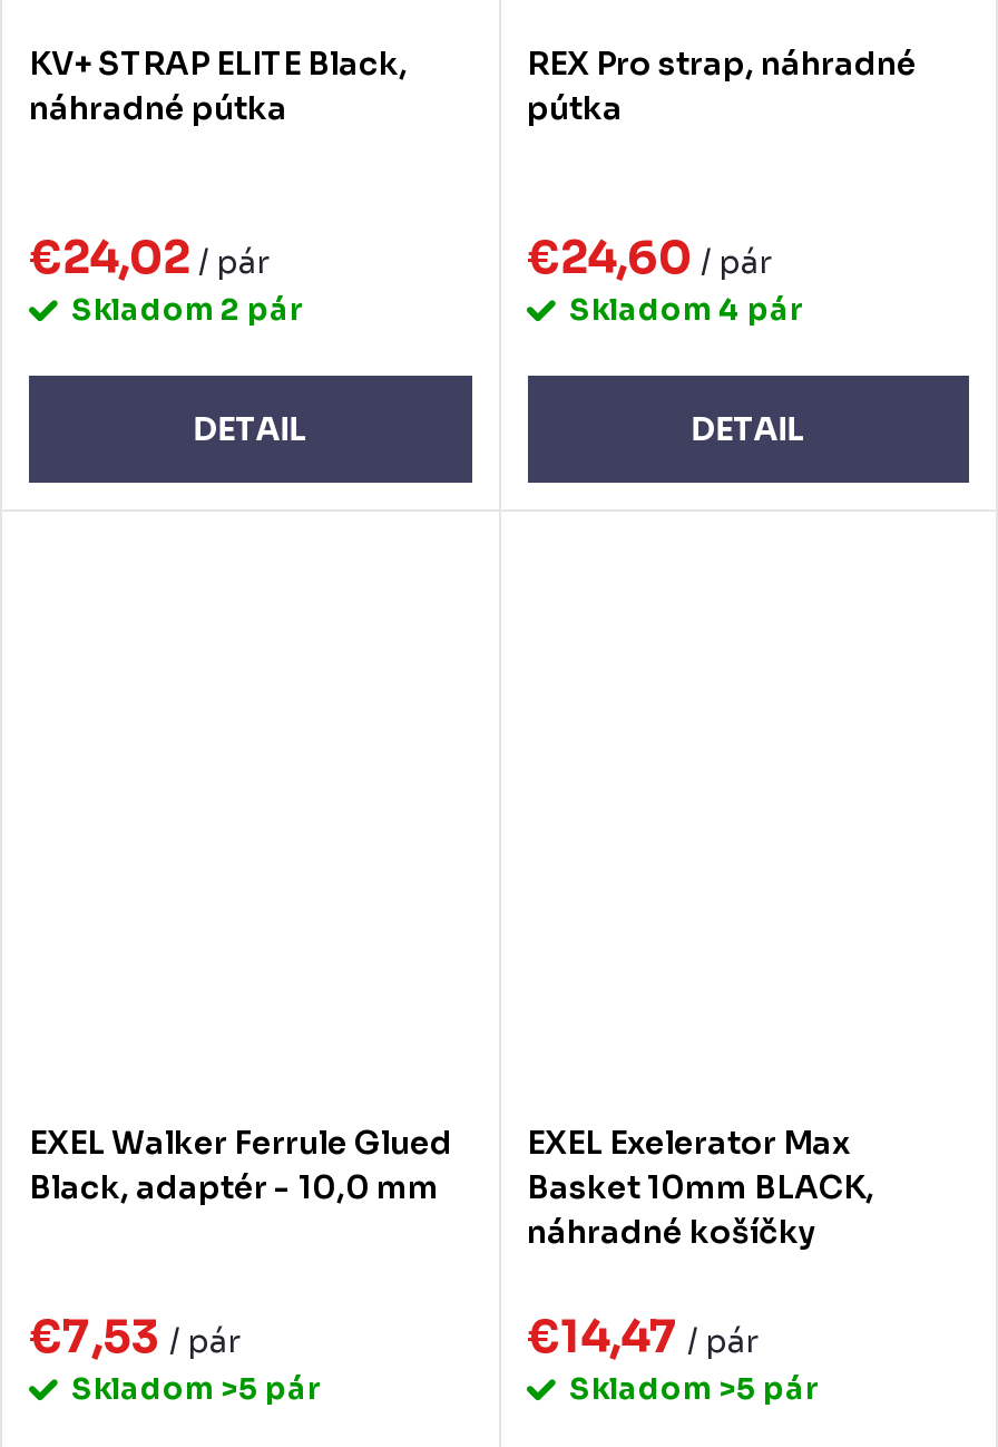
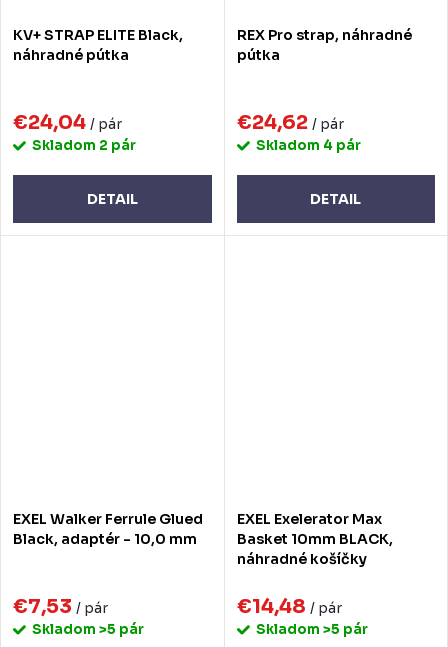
[29,230,270,285] €24,02 / pár -> [13,109,122,134] €24,04 / pár
[527,230,772,285] €24,60 / pár -> [236,109,343,134] €24,62 / pár
[527,1309,759,1365] €14,47 / pár -> [236,593,341,618] €14,48 / pár

